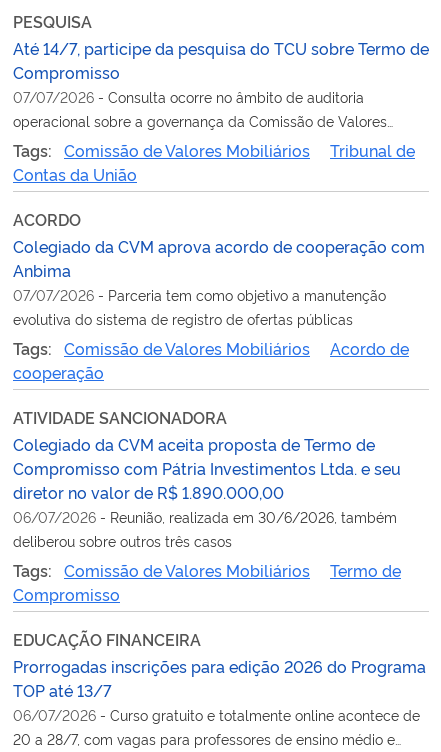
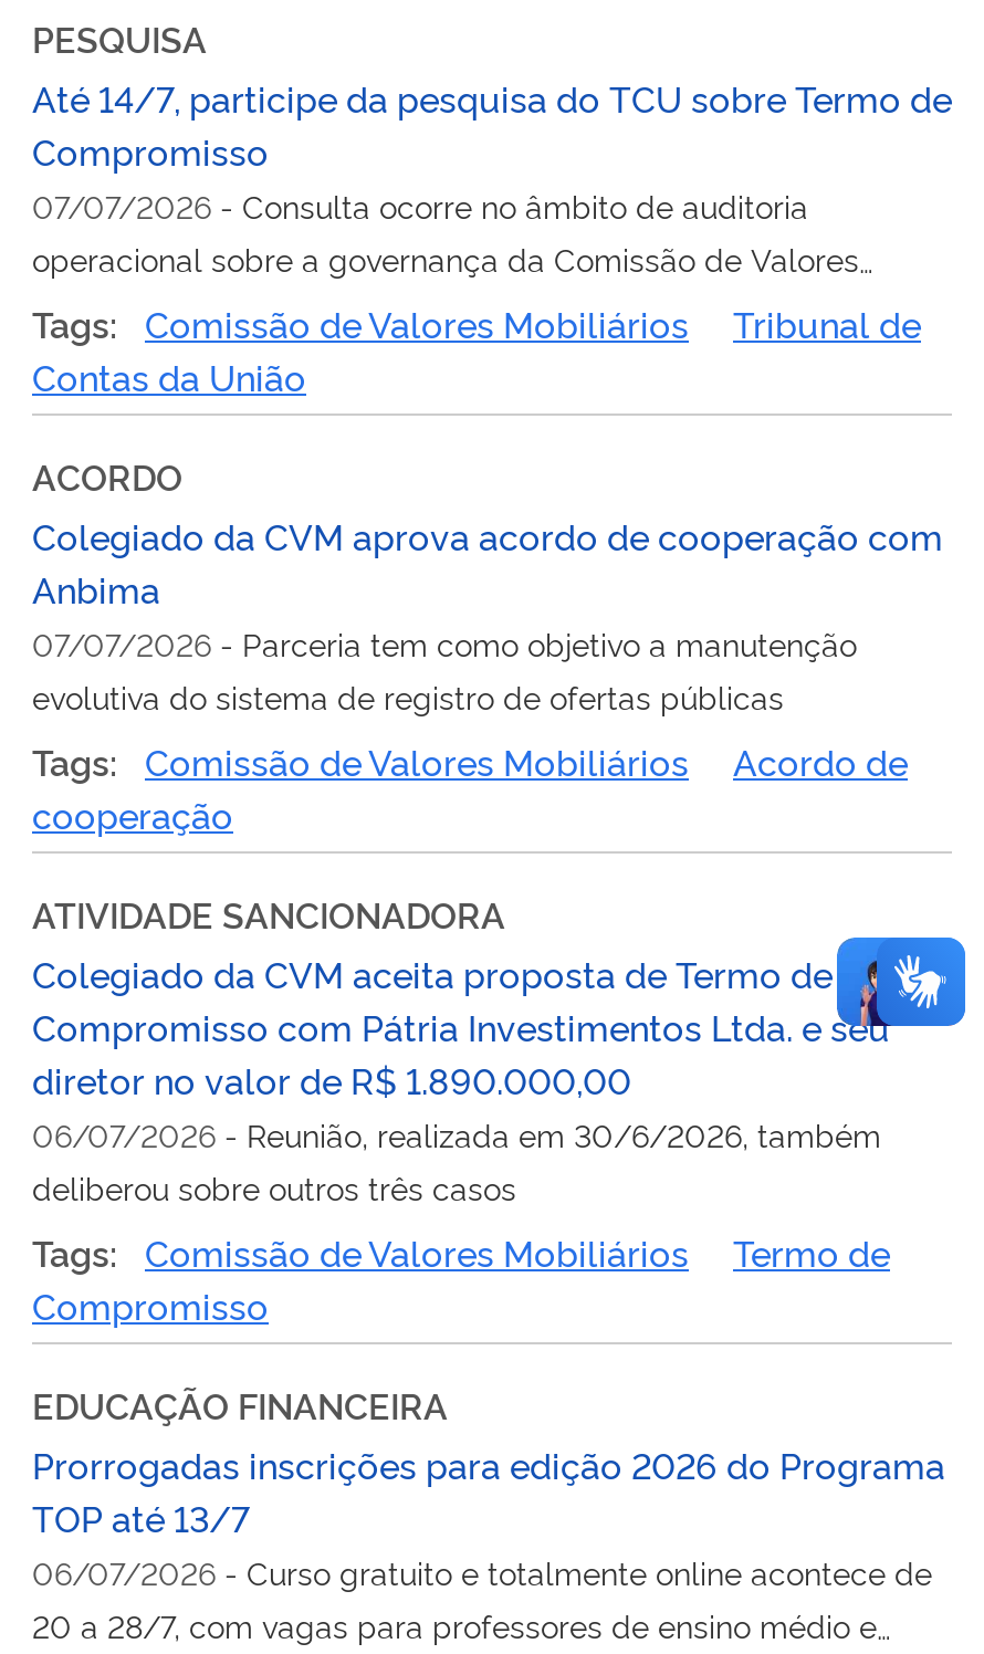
none -> [839,935,967,1028] [image]

